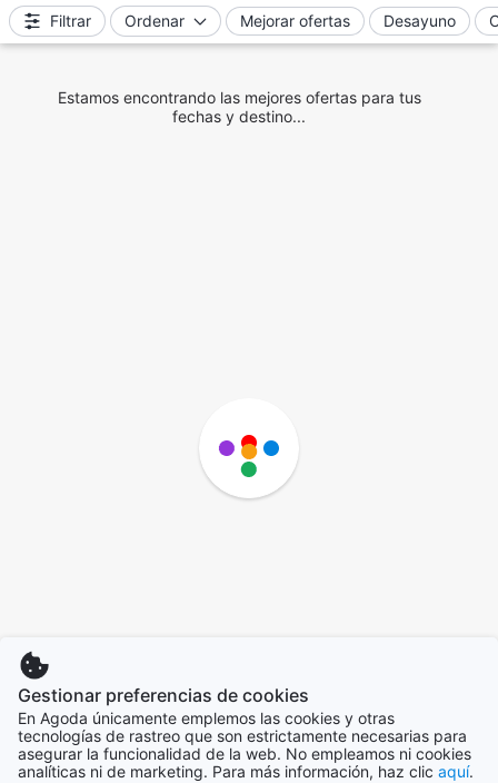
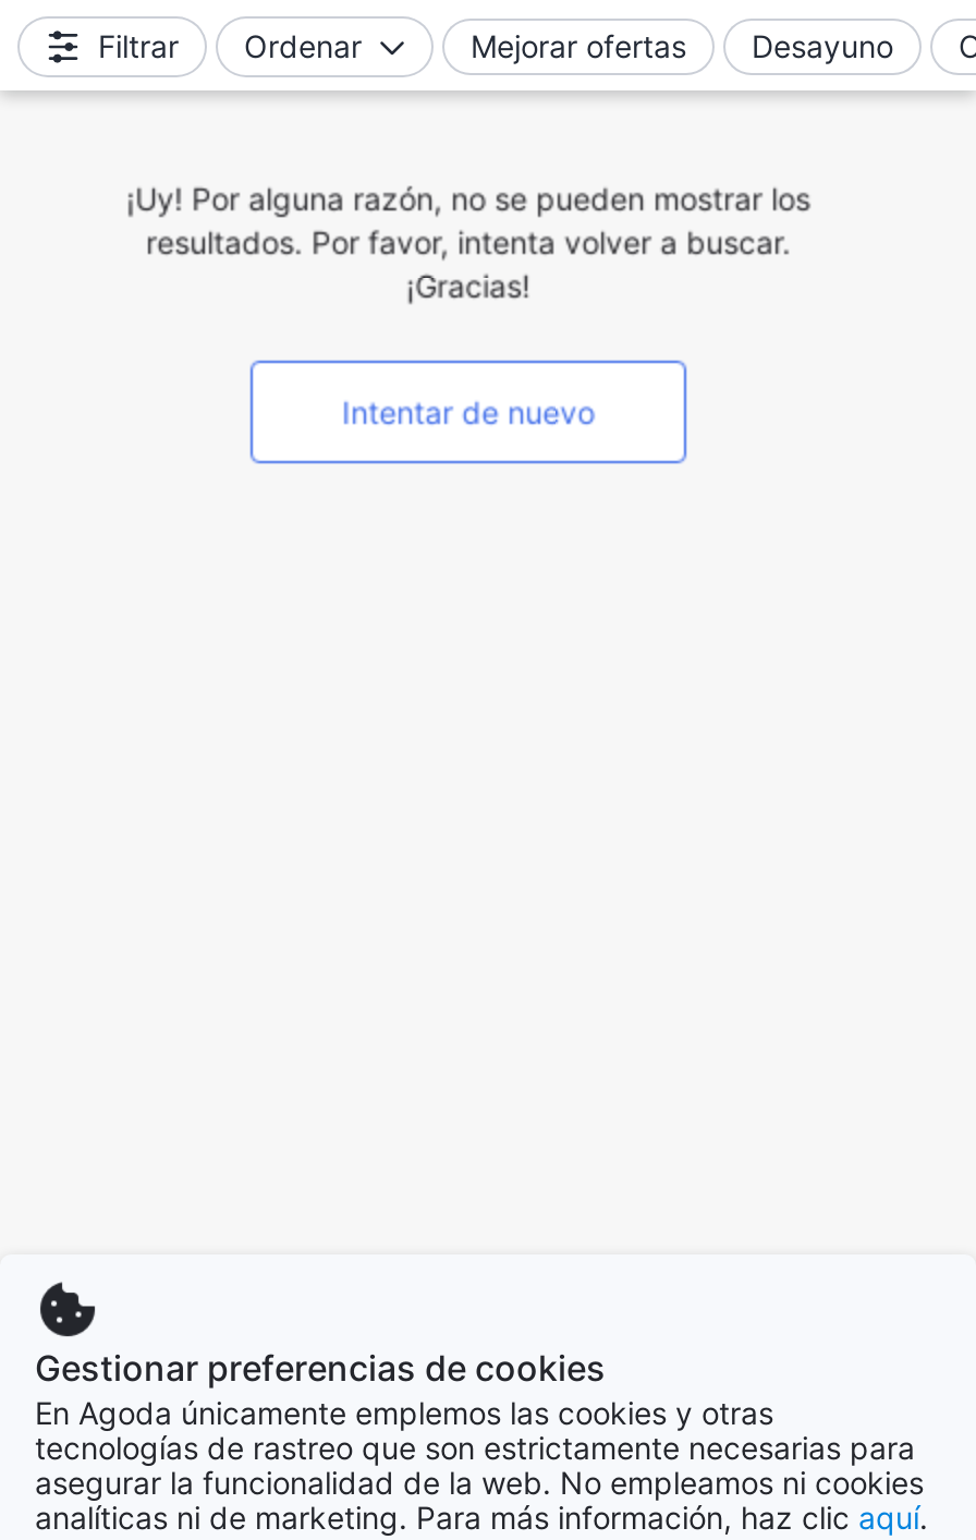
[57,88,421,126] Estamos encontrando las mejores ofertas para tus | fechas y destino... -> [126,180,810,431] ¡Uy! Por alguna razón, no se pueden mostrar los | resultados. Por favor, intenta volver a buscar. | ¡Gracias! | Intentar de nuevo
[207,434,291,500] [image] -> none

